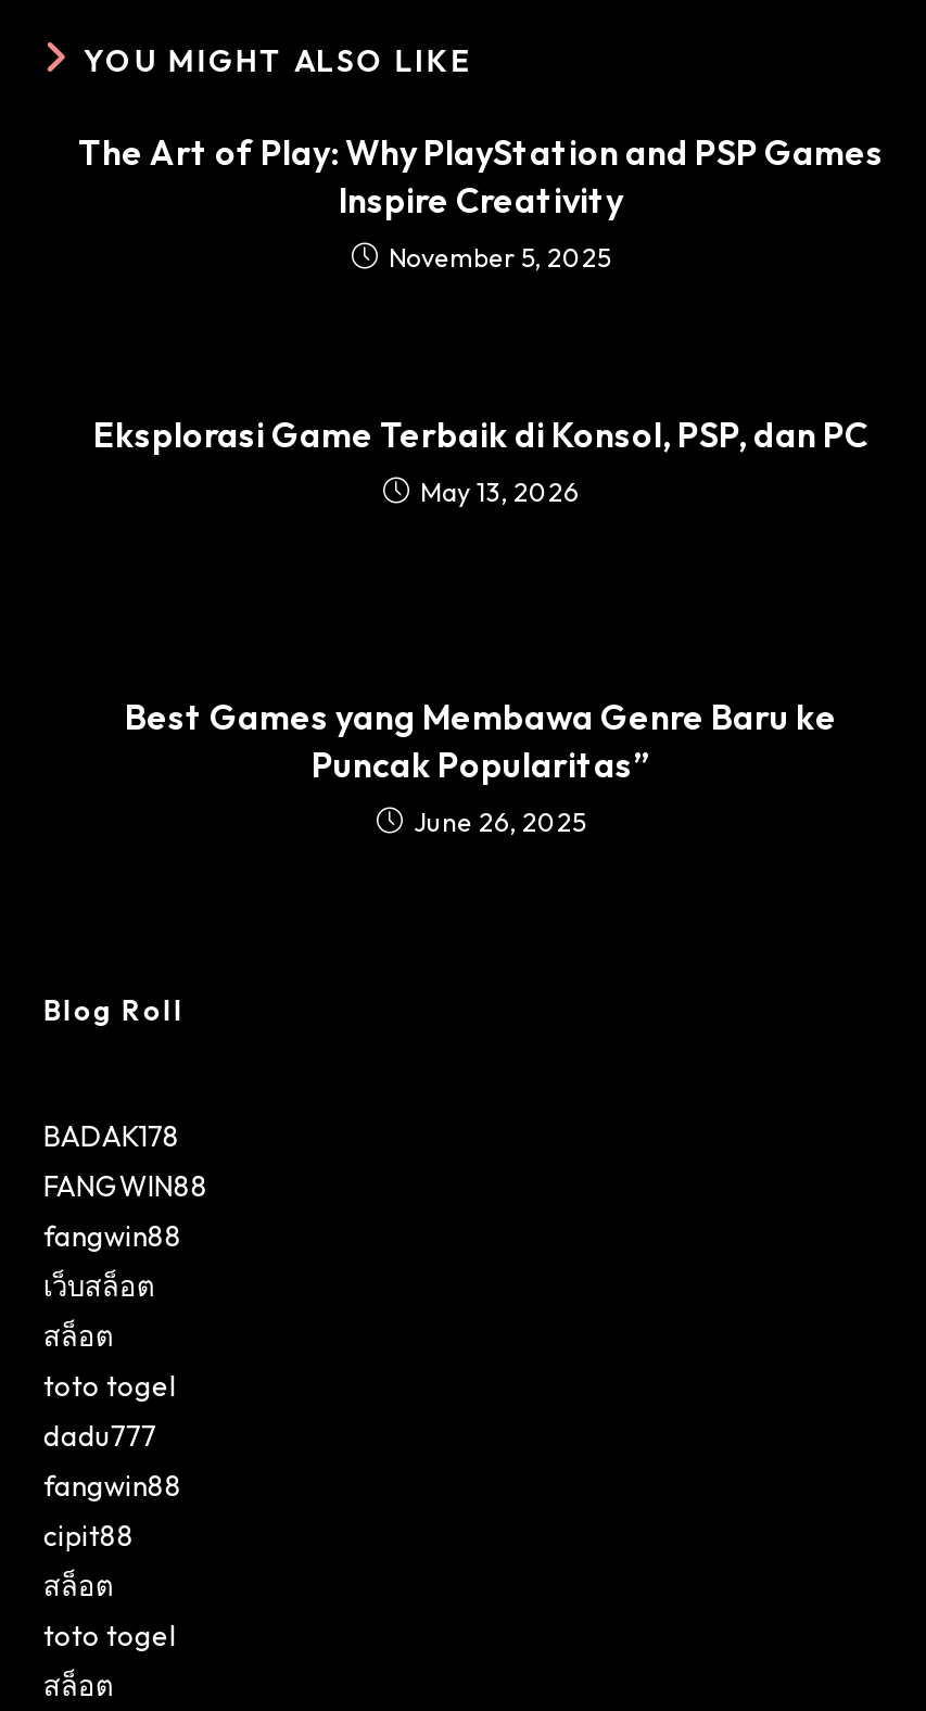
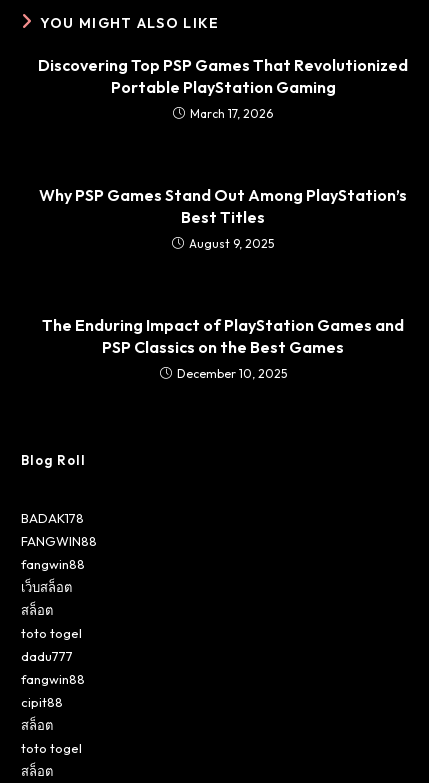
[78,130,884,273] The Art of Play: Why PlayStation and PSP Games | Inspire Creativity | November 5, 2025 -> [38,55,408,121] Discovering Top PSP Games That Revolutionized | Portable PlayStation Gaming | March 17, 2026
[93,412,868,508] Eksplorasi Game Terbaik di Konsol, PSP, dan PC | May 13, 2026 -> [39,185,407,251] Why PSP Games Stand Out Among PlayStation’s | Best Titles | August 9, 2025
[125,694,837,838] Best Games yang Membawa Genre Baru ke | Puncak Popularitas” | June 26, 2025 -> [42,315,404,381] The Enduring Impact of PlayStation Games and | PSP Classics on the Best Games | December 10, 2025

